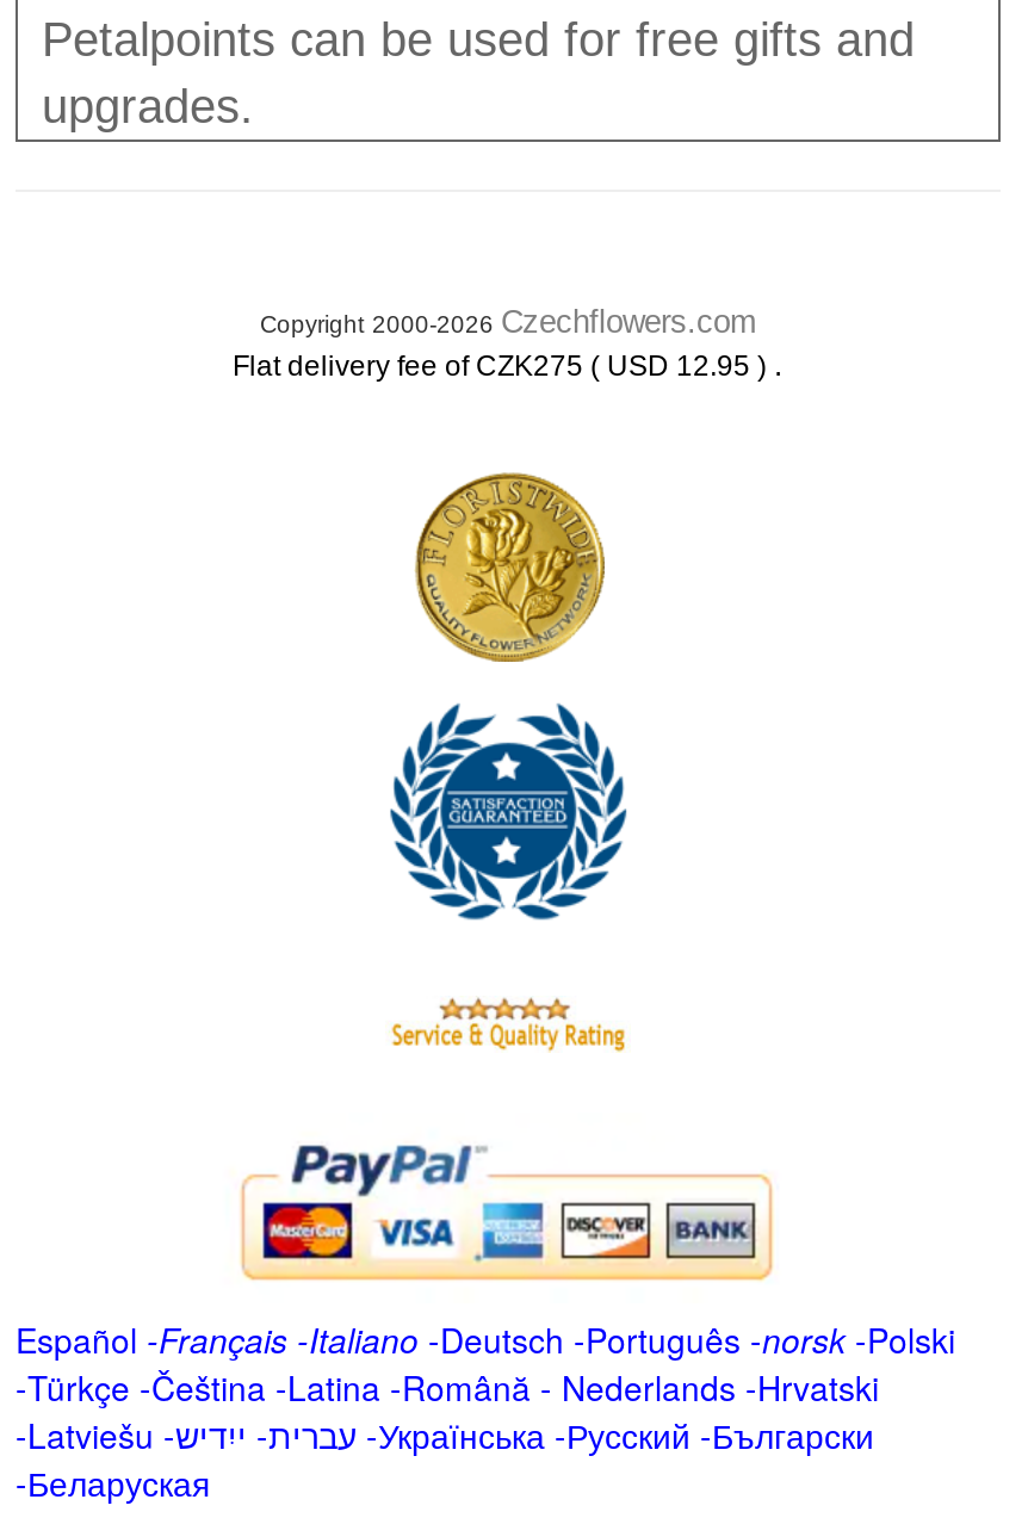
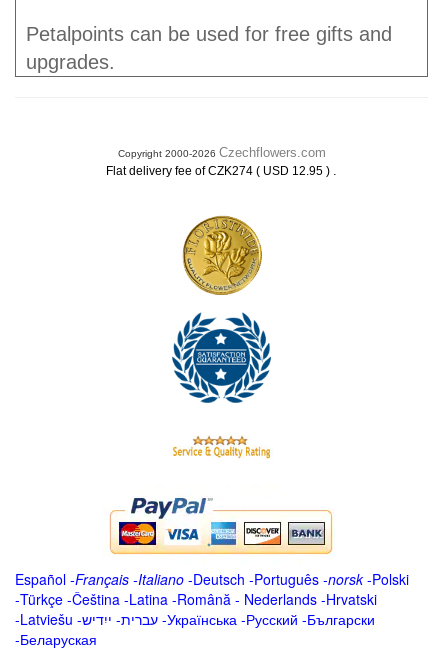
[233,347,784,383] Flat delivery fee of CZK275 ( USD 12.95 ). -> [106,163,337,178] Flat delivery fee of CZK274 ( USD 12.95 ).

